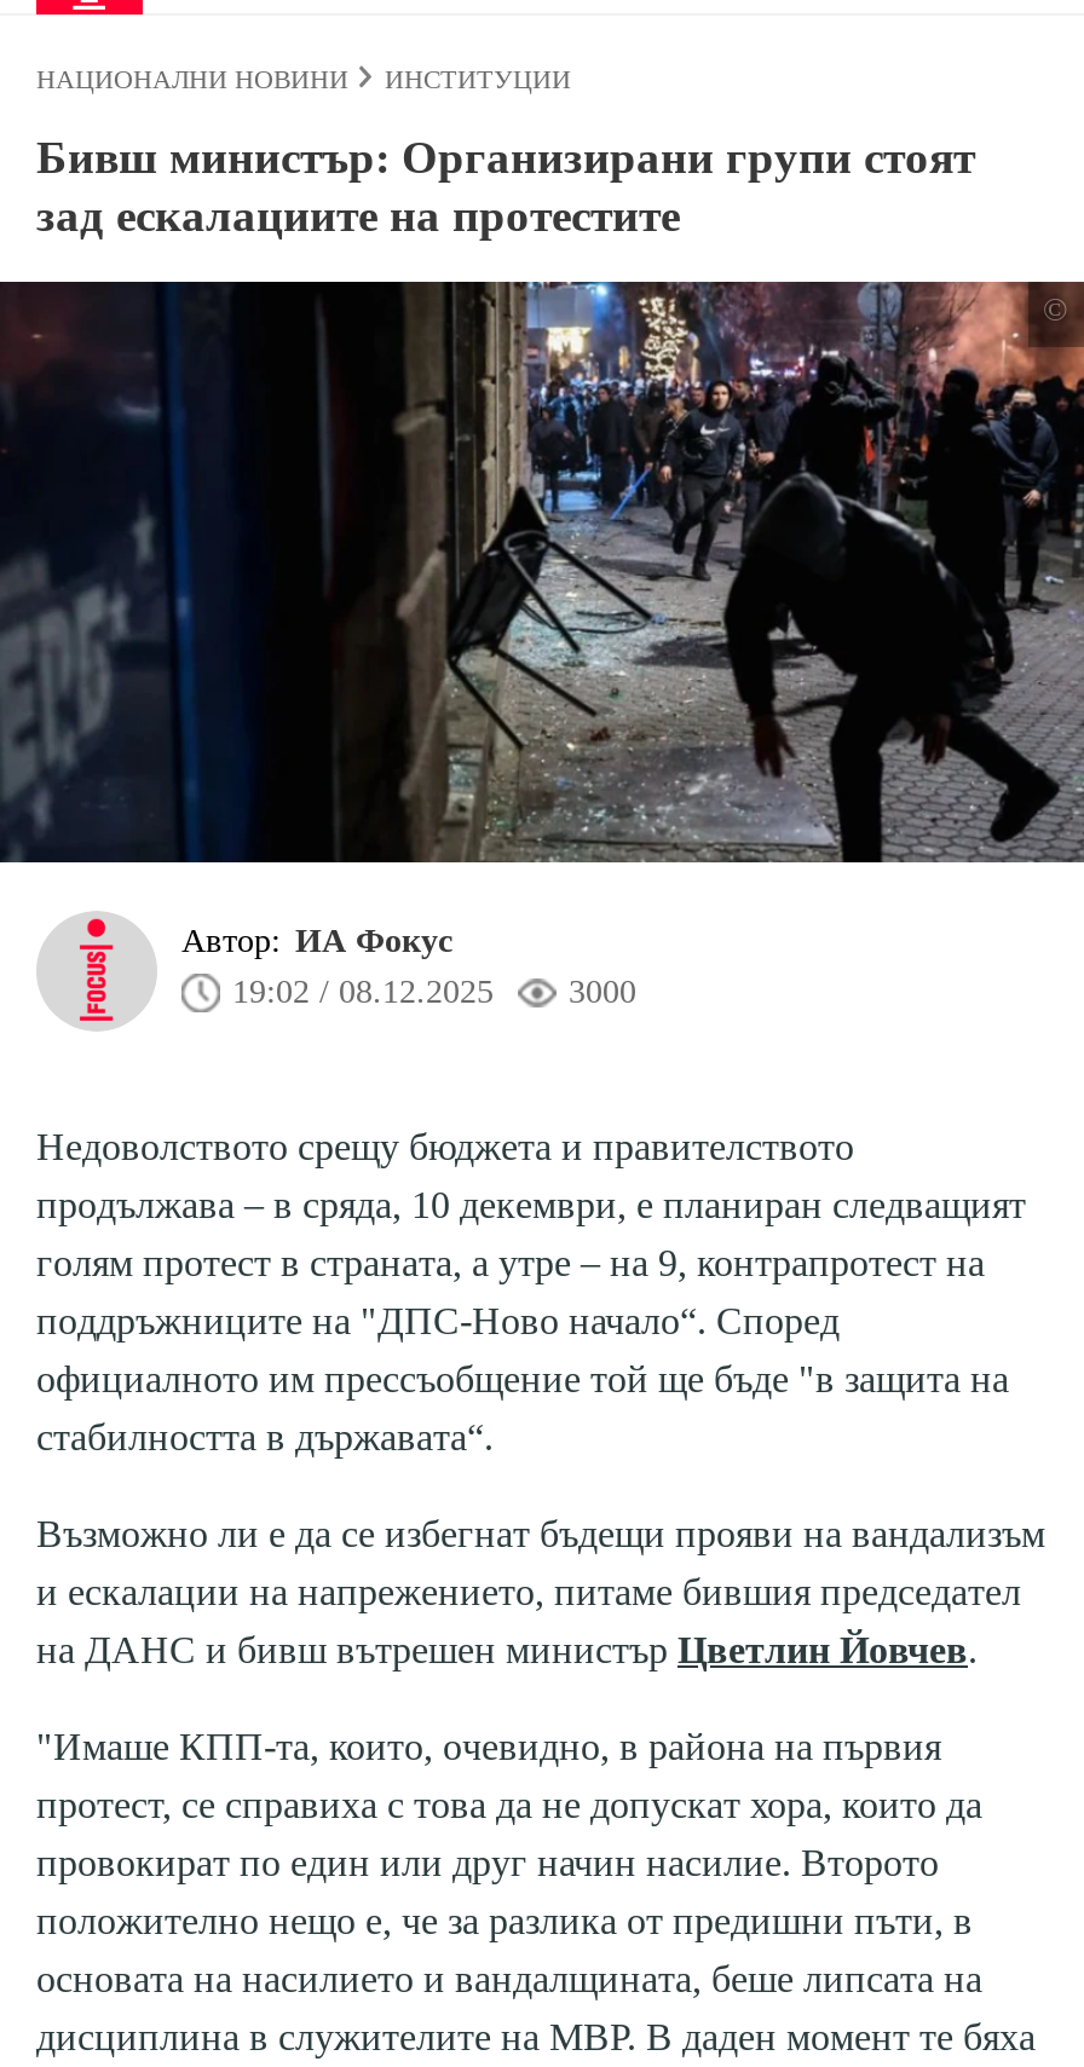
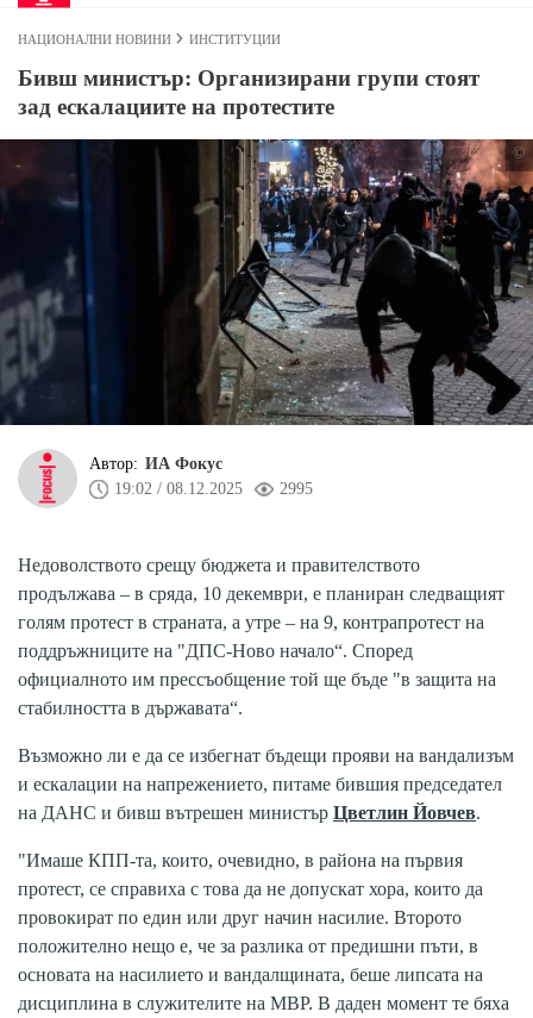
[569,974,636,1010] 3000 -> [280,480,313,498] 2995

